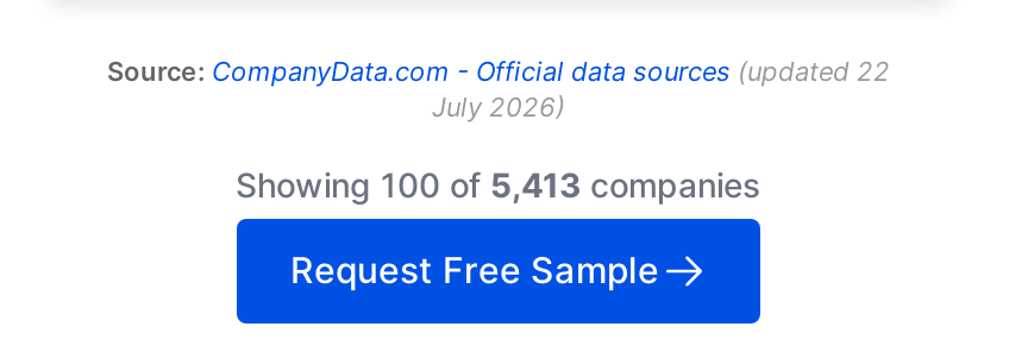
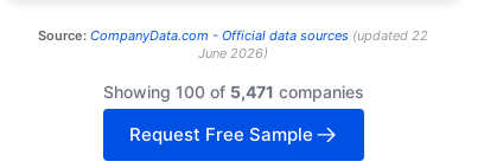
[432,89,565,123] July 2026) -> [199,44,269,61] June 2026)
[236,163,761,204] Showing 100 of 5,413 companies -> [103,81,364,101] Showing 100 of 5,471 companies

